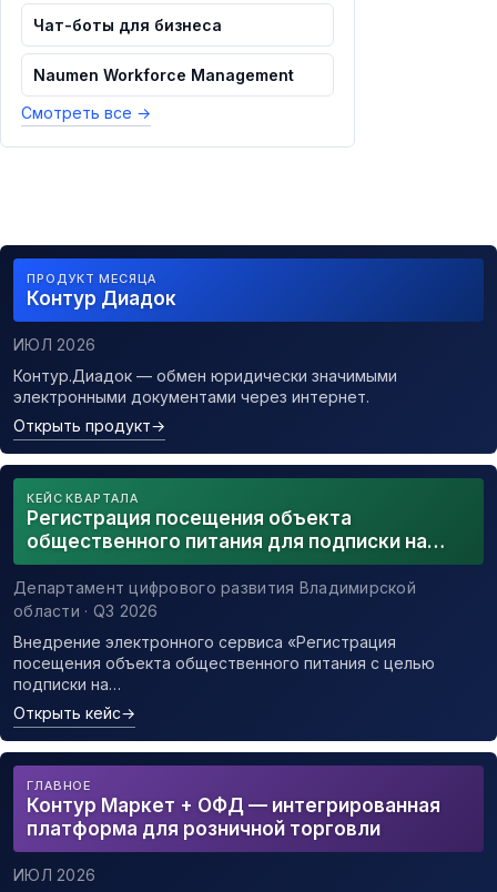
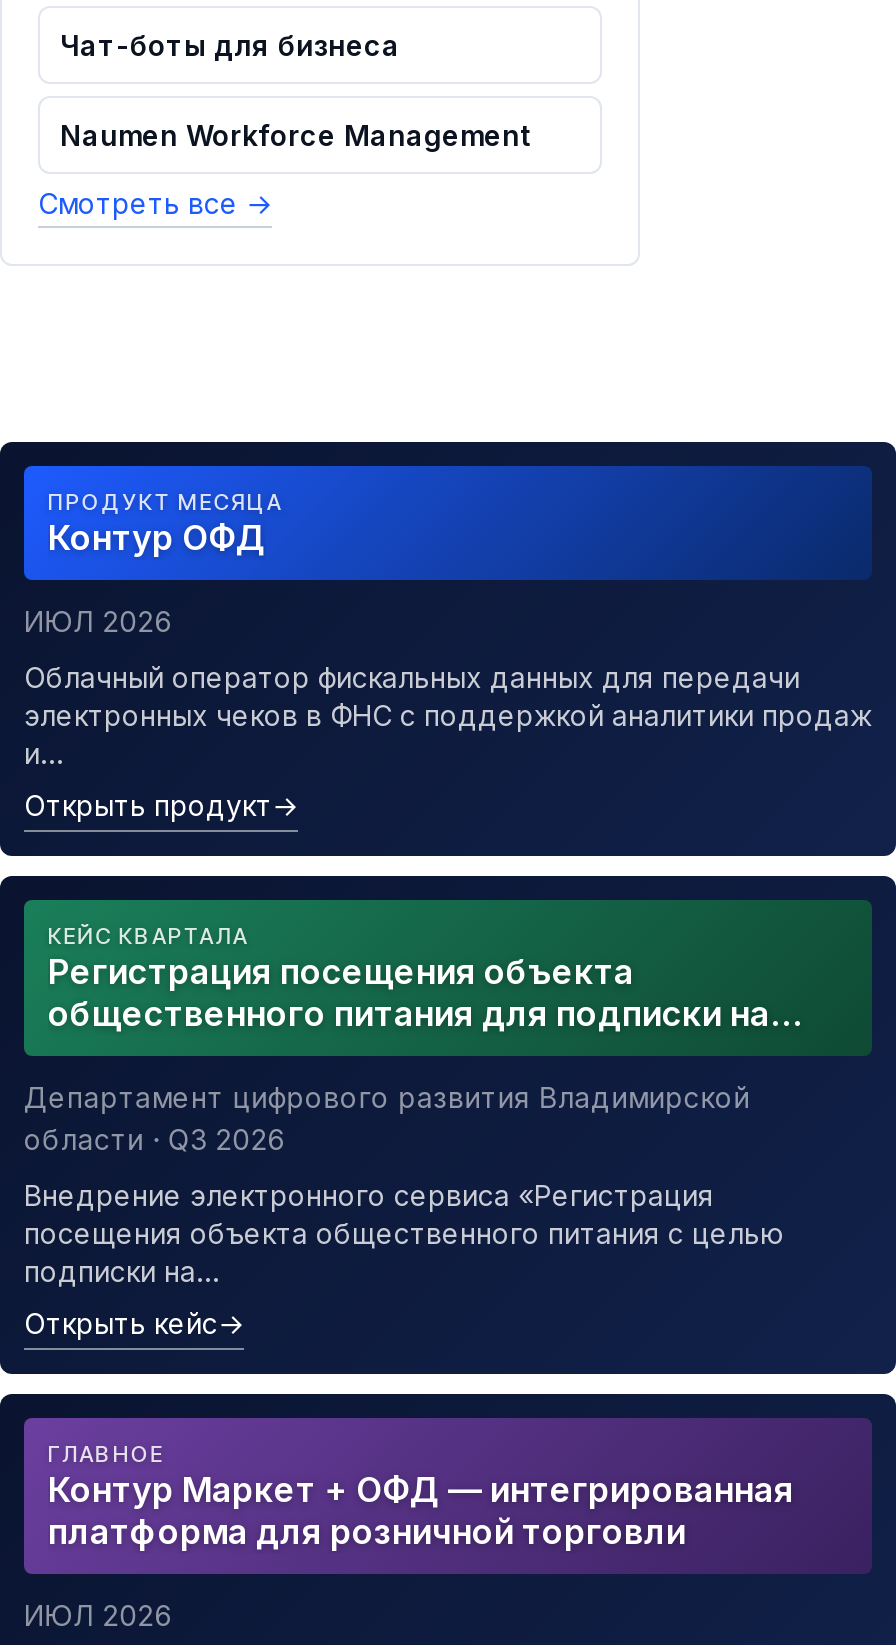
[27,287,176,310] Контур Диадок -> [48,518,266,558] Контур ОФД
[13,366,397,406] Контур.Диадок — обмен юридически значимыми | электронными документами через интернет. -> [24,660,872,770] Облачный оператор фискальных данных для передачи | электронных чеков в ФНС с поддержкой аналитики продаж | и…

